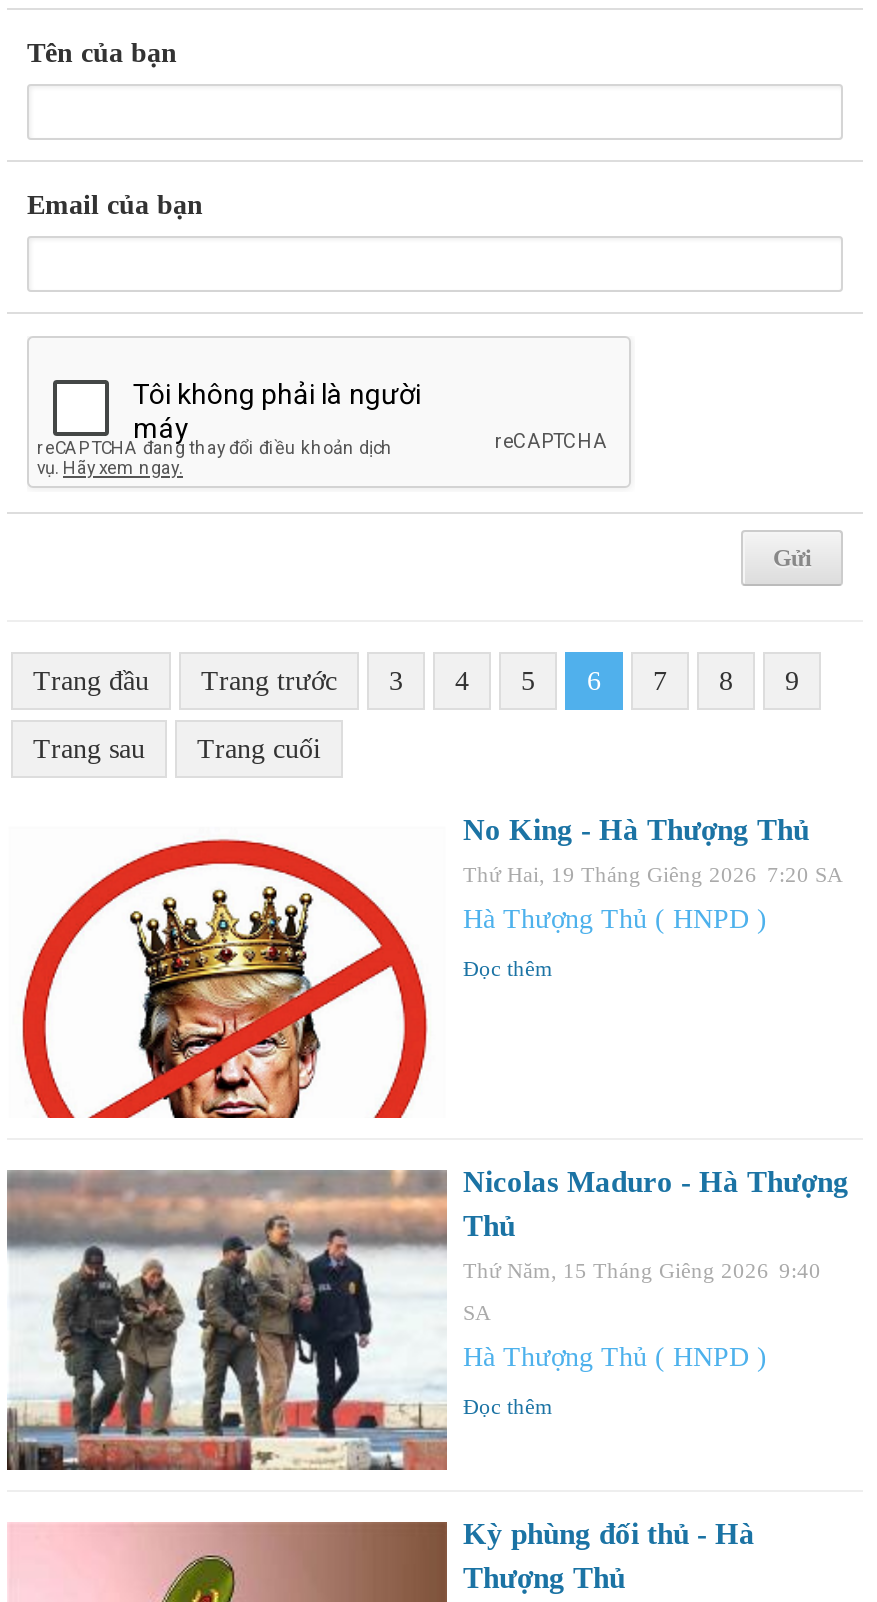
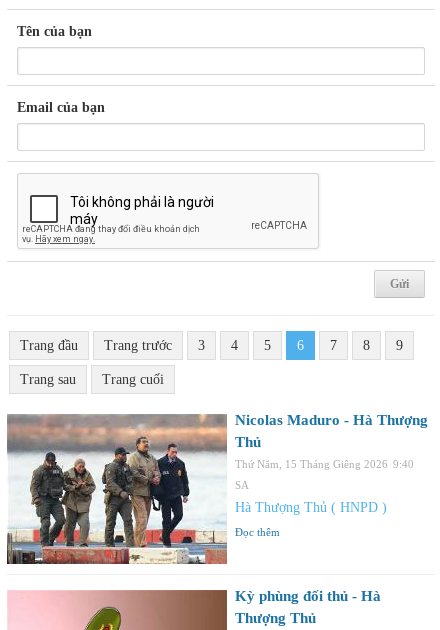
[21,814,843,1120] [image] | No King - Hà Thượng Thủ | Thứ Hai, 19 Tháng Giêng 2026 7:20 SA | Hà Thượng Thủ ( HNPD ) | Đọc thêm -> none

